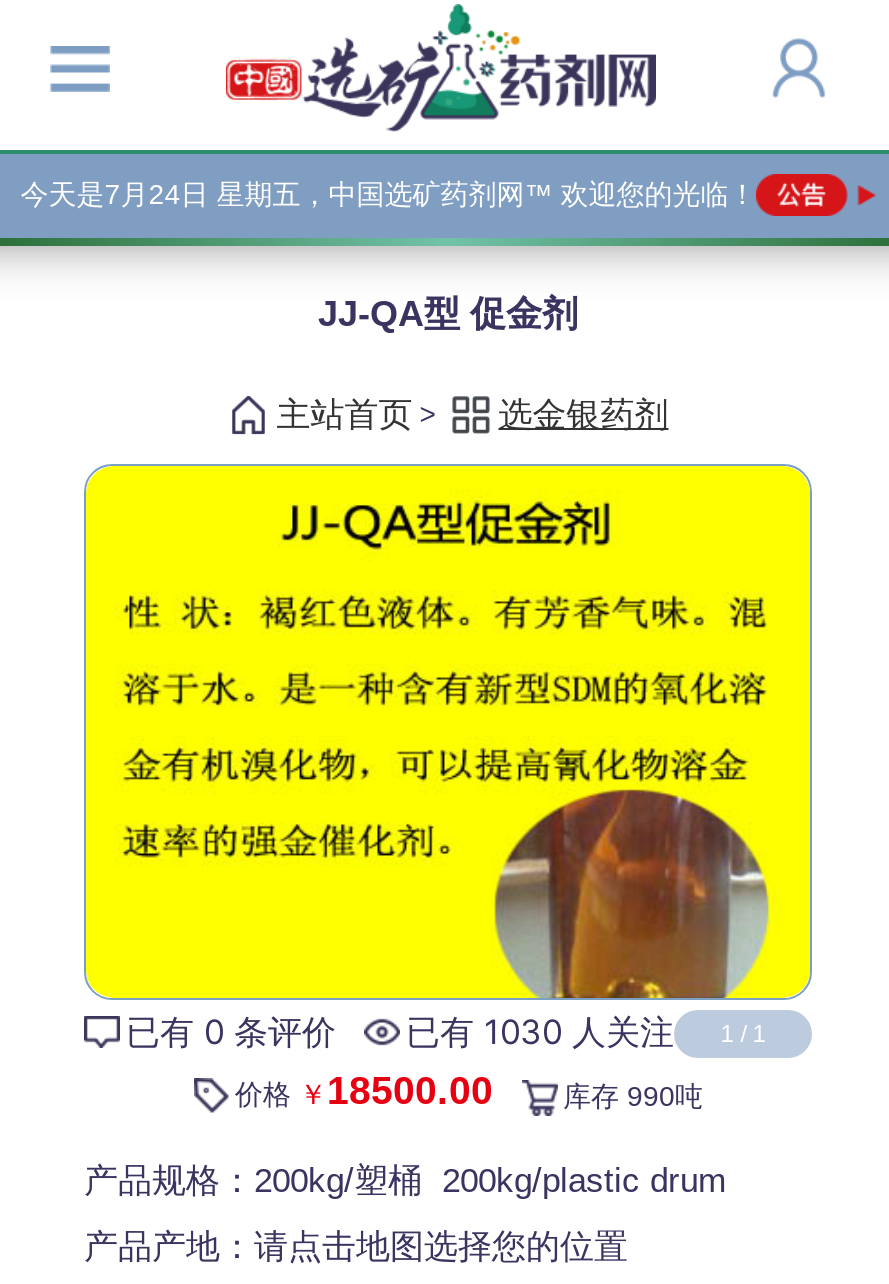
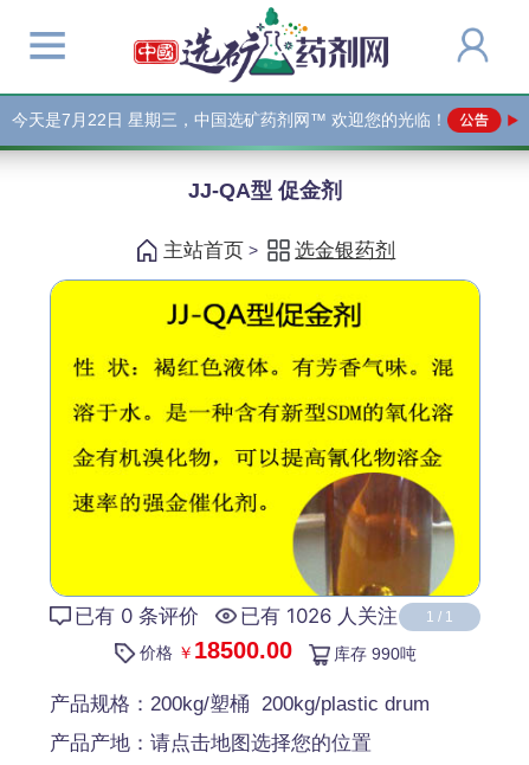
[20,177,756,209] 今天是7月24日 星期五，中国选矿药剂网™ 欢迎您的光临！ -> [12,110,448,129] 今天是7月22日 星期三，中国选矿药剂网™ 欢迎您的光临！
[126,1013,766,1053] 已有 0 条评价 已有 1030 人关注 1 / 1 -> [75,604,453,628] 已有 0 条评价 已有 1026 人关注 1 / 1

